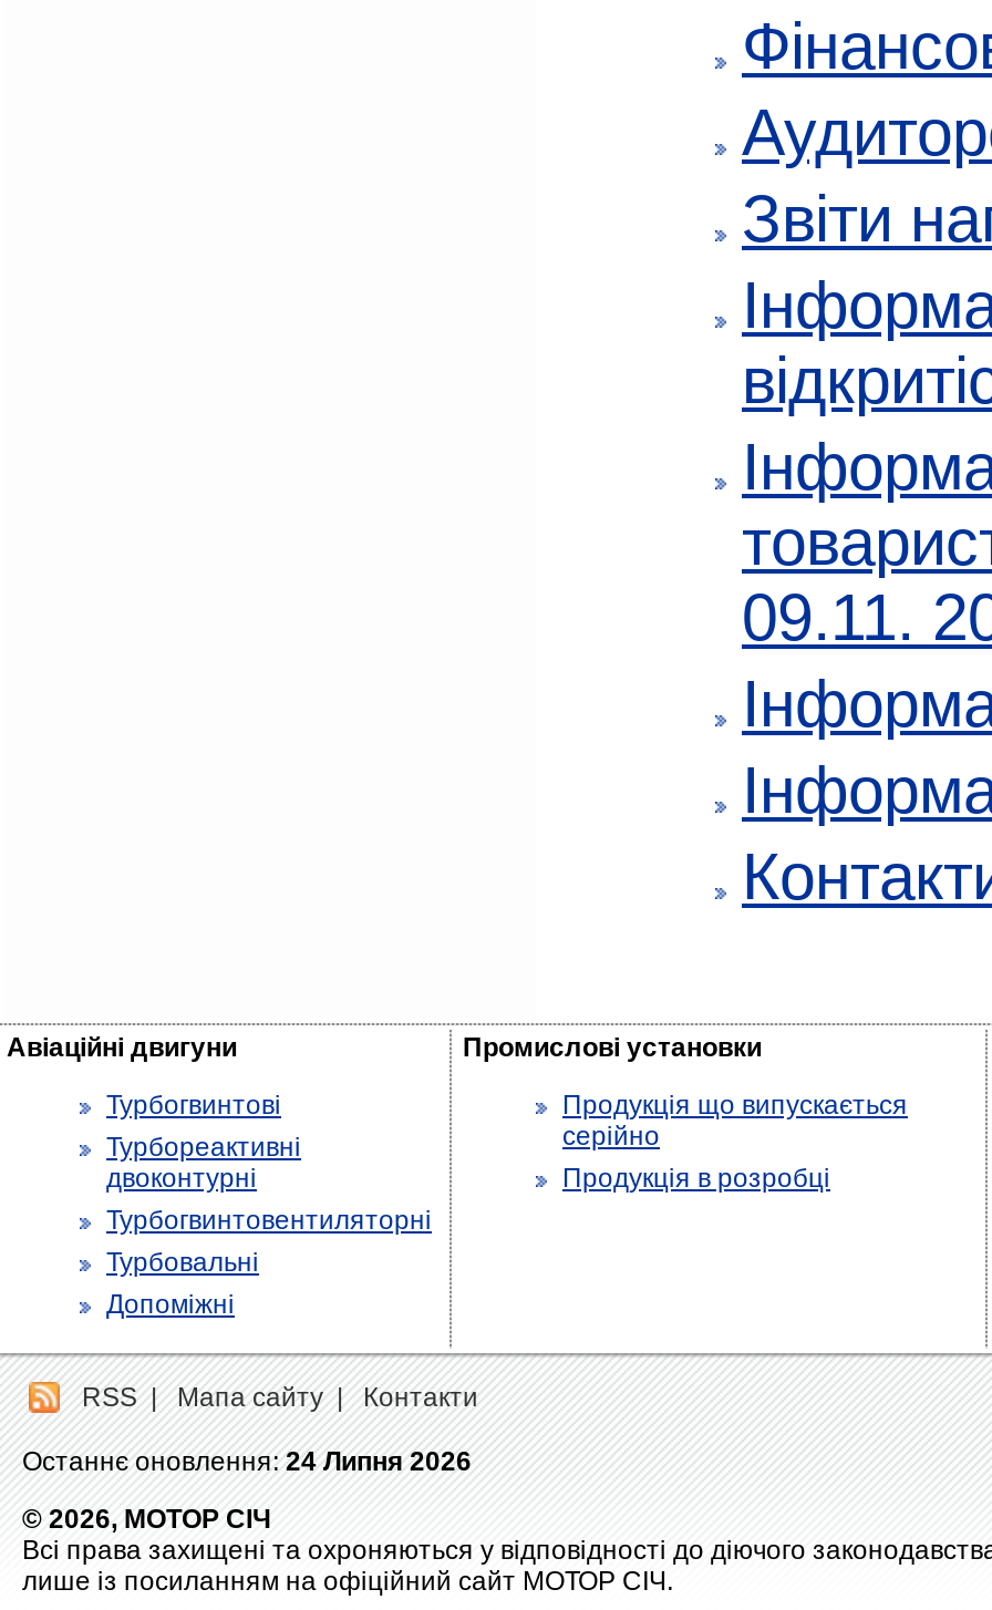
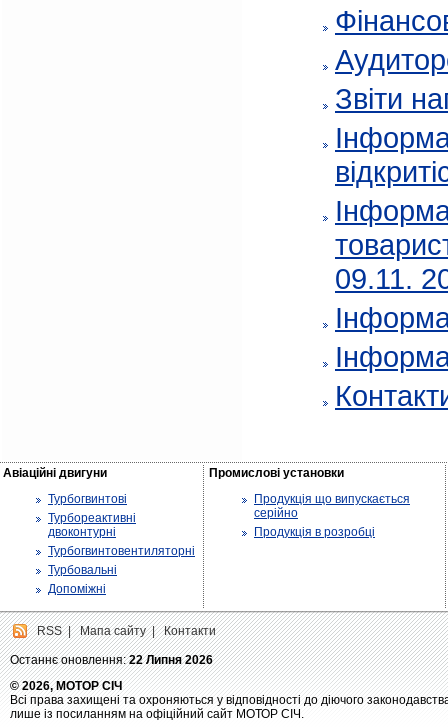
[22,1446,472,1477] Останнє оновлення: 24 Липня 2026 -> [10,653,213,667] Останнє оновлення: 22 Липня 2026

